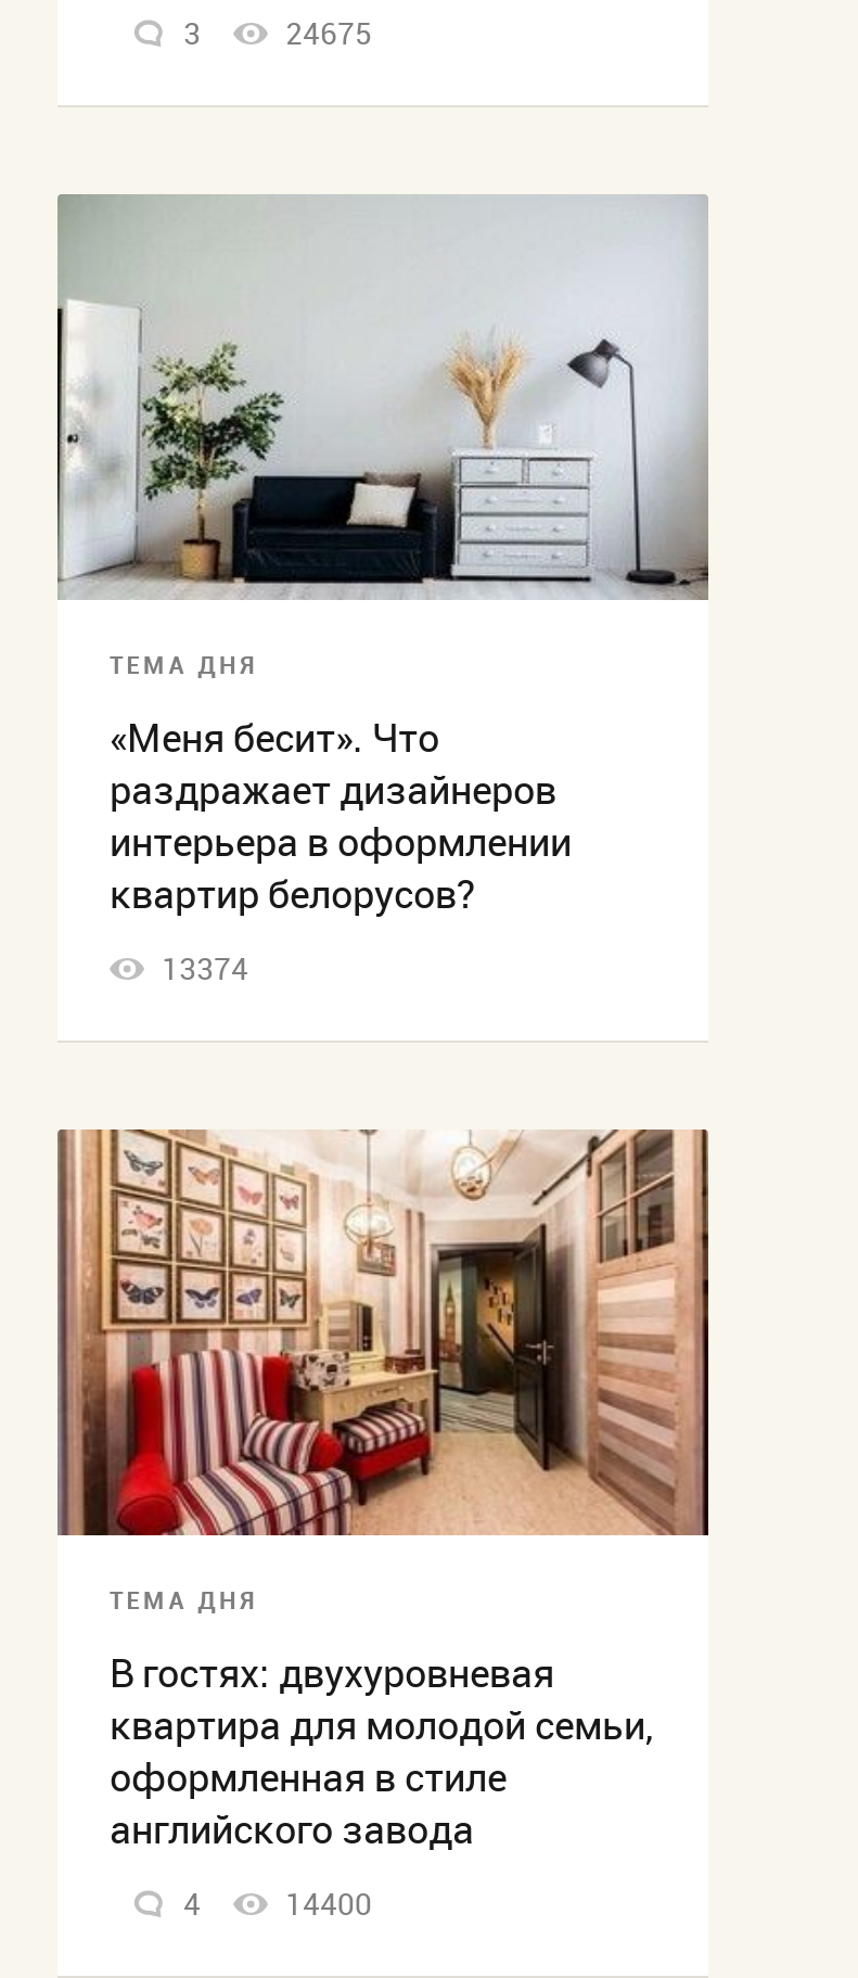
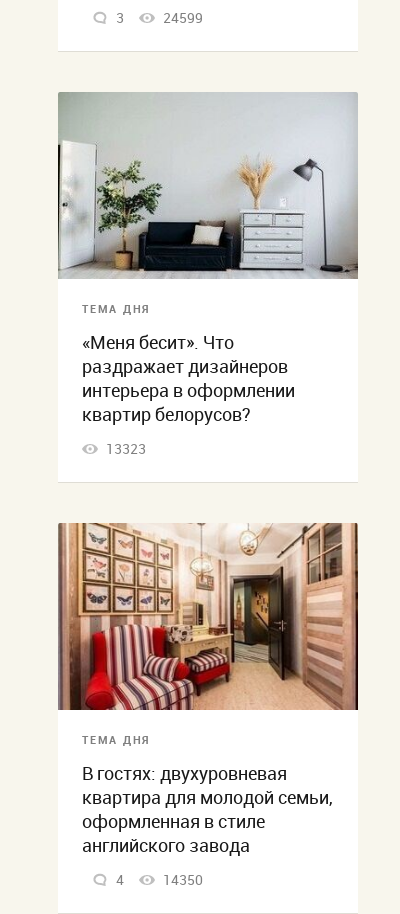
[285,16,372,51] 24675 -> [163,10,203,26] 24599
[162,952,248,986] 13374 -> [106,441,146,457] 13323
[285,1887,372,1922] 14400 -> [163,872,203,888] 14350

